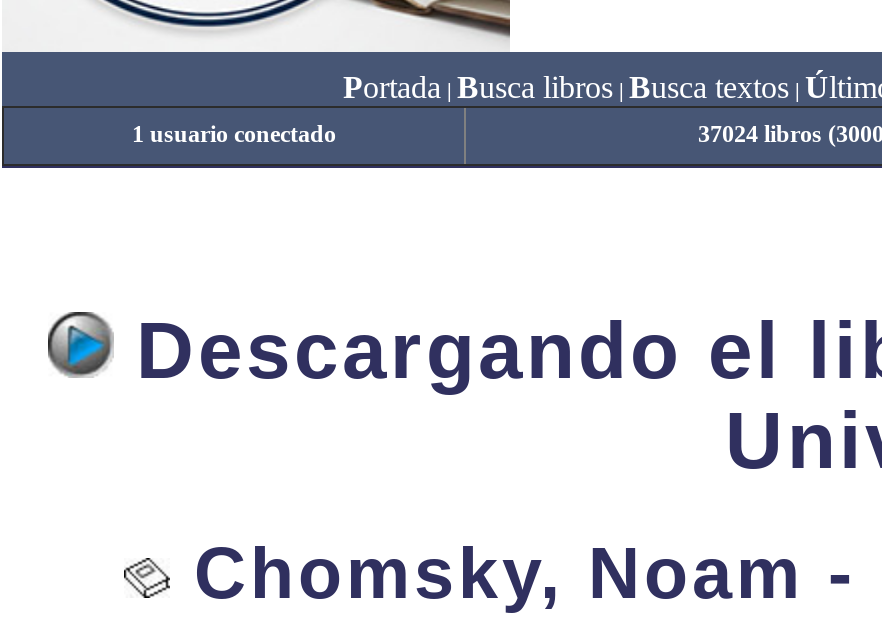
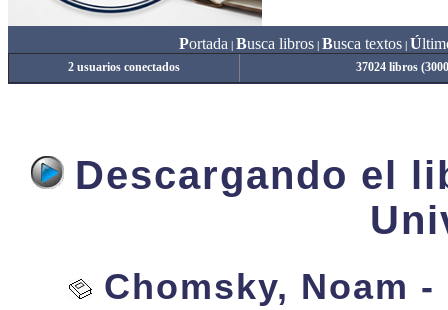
[132,120,336,148] 1 usuario conectado -> [68,60,180,74] 2 usuarios conectados

